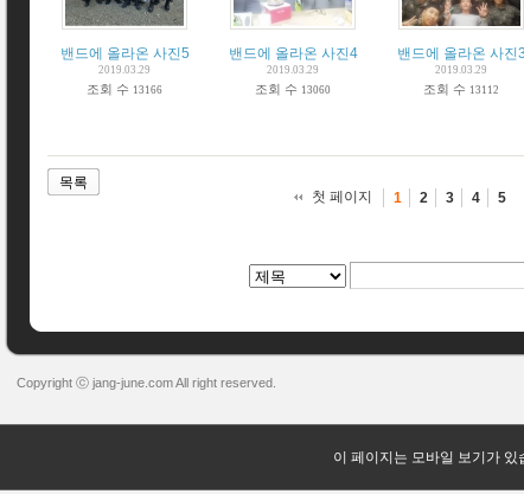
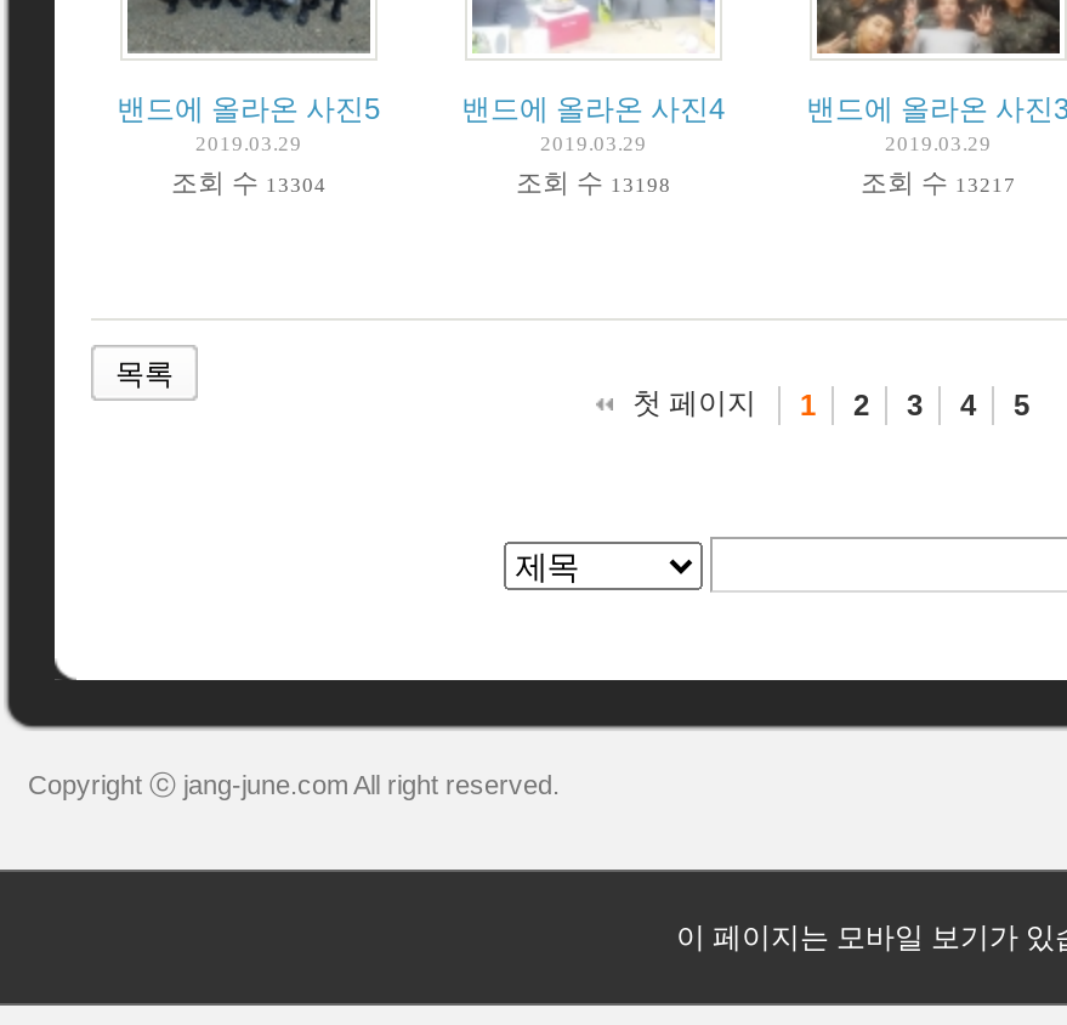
[87,82,162,96] 조회 수 13166 -> [171,167,327,196] 조회 수 13304
[255,82,331,96] 조회 수 13060 -> [516,167,671,196] 조회 수 13198
[423,82,499,96] 조회 수 13112 -> [861,167,1016,196] 조회 수 13217

